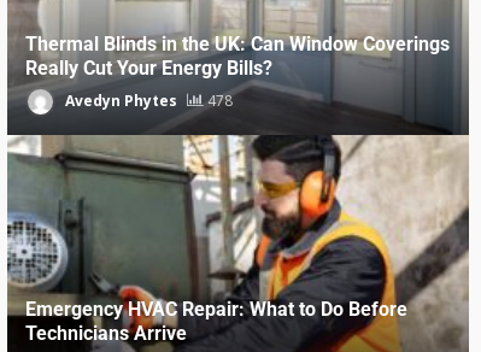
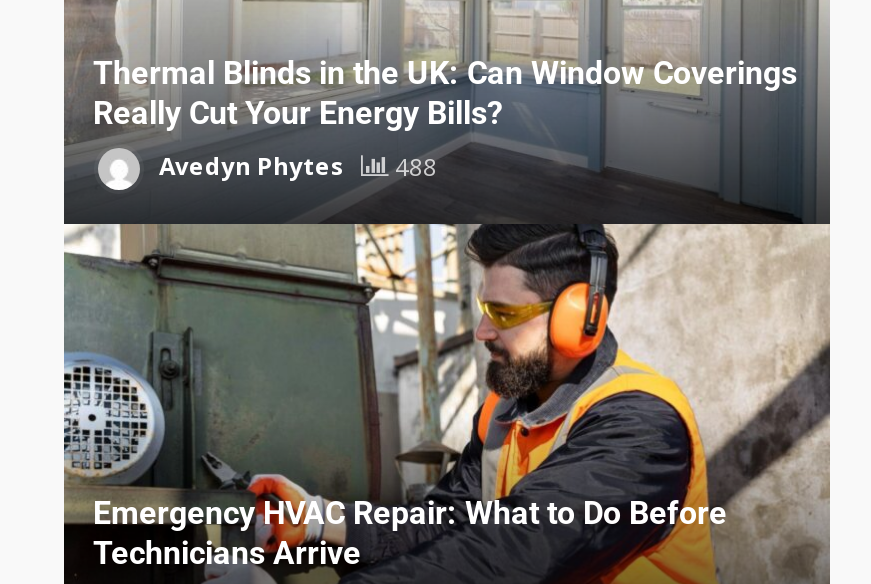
[61,91,232,111] Avedyn Phytes 478 -> [153,150,437,184] Avedyn Phytes 488

